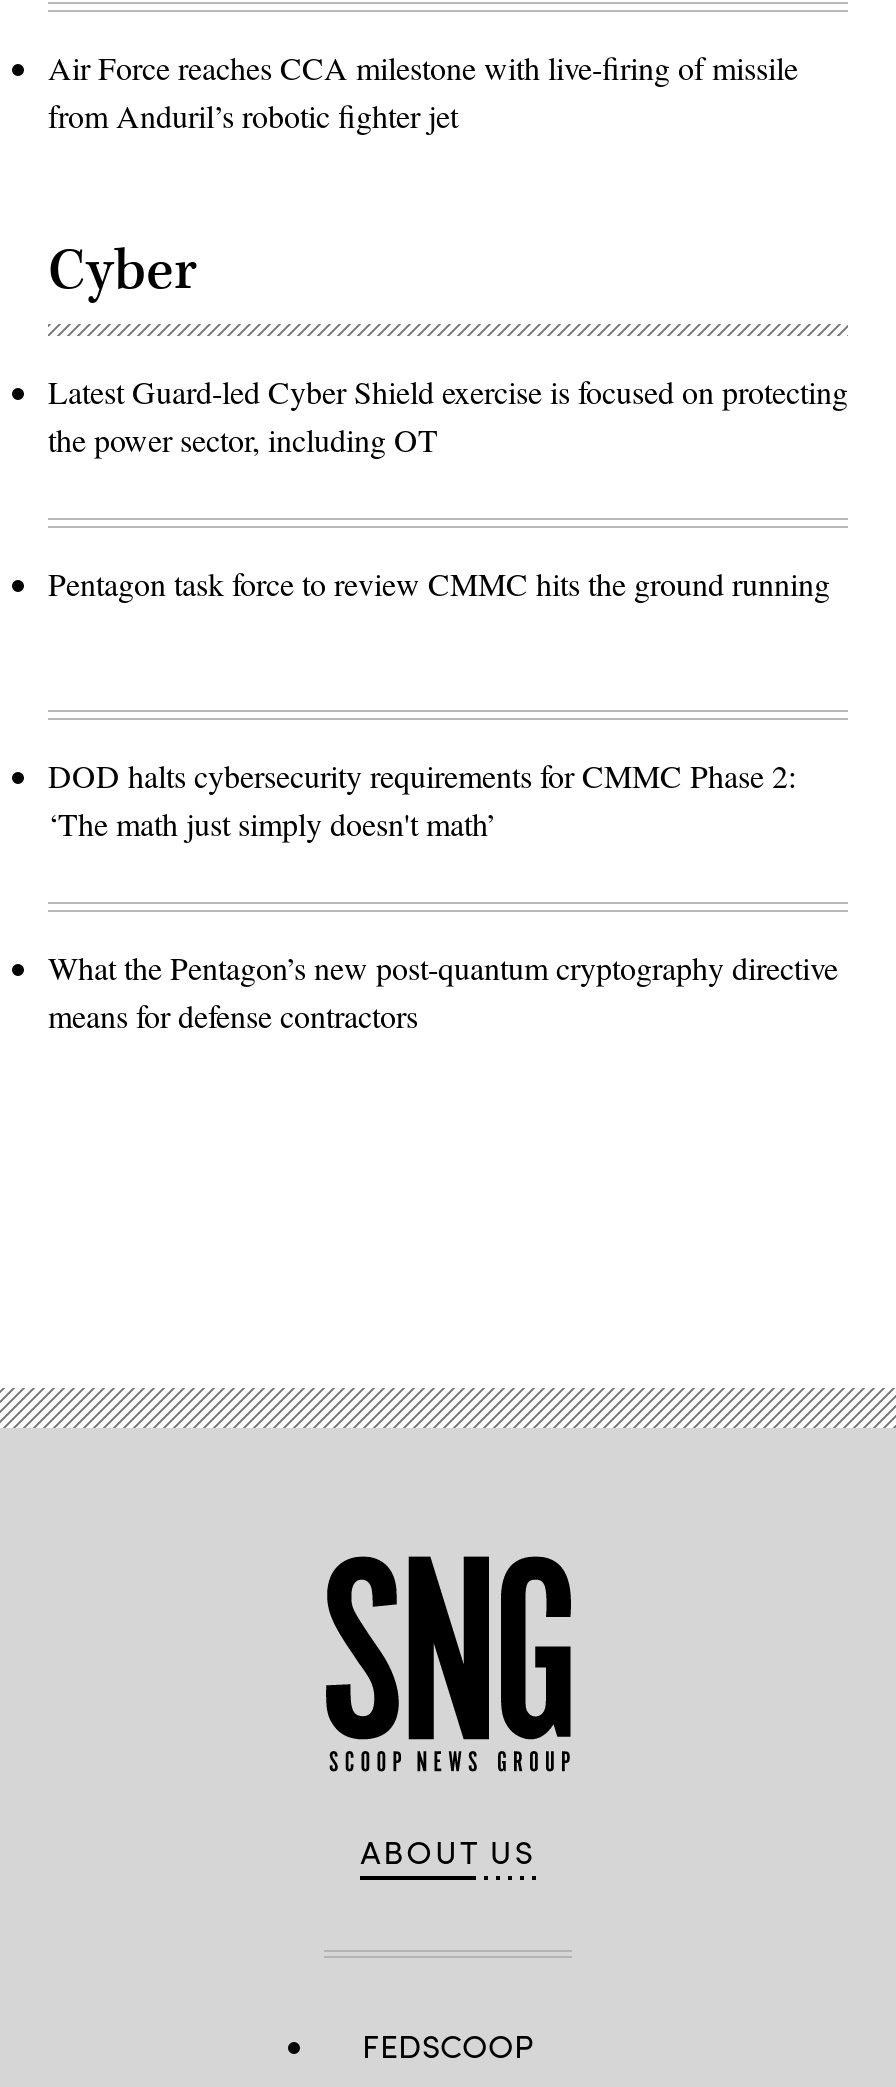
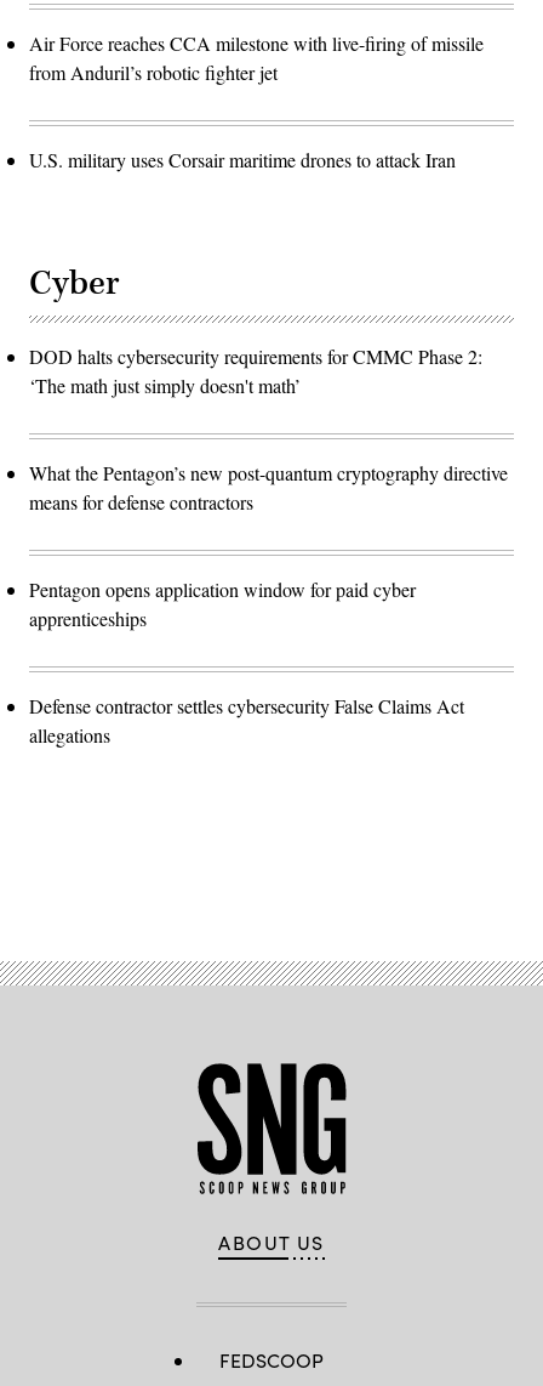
none -> [29,147,456,172] U.S. military uses Corsair maritime drones to attack Iran
[48,370,848,604] Latest Guard-led Cyber Shield exercise is focused on protecting | the power sector, including OT | Pentagon task force to review CMMC hits the ground running -> none
moved [48,754,838,1036] -> [29,343,508,514]: DOD halts cybersecurity requirements for CMMC Phase 2: | ‘The math just simply doesn't math’ | What the Pentagon’s new post-quantum cryptography directive | means for defense contractors
none -> [29,576,464,747] Pentagon opens application window for paid cyber | apprenticeships | Defense contractor settles cybersecurity False Claims Act | allegations

